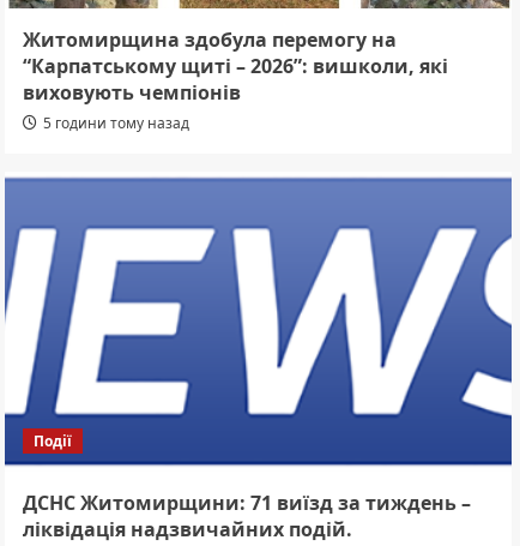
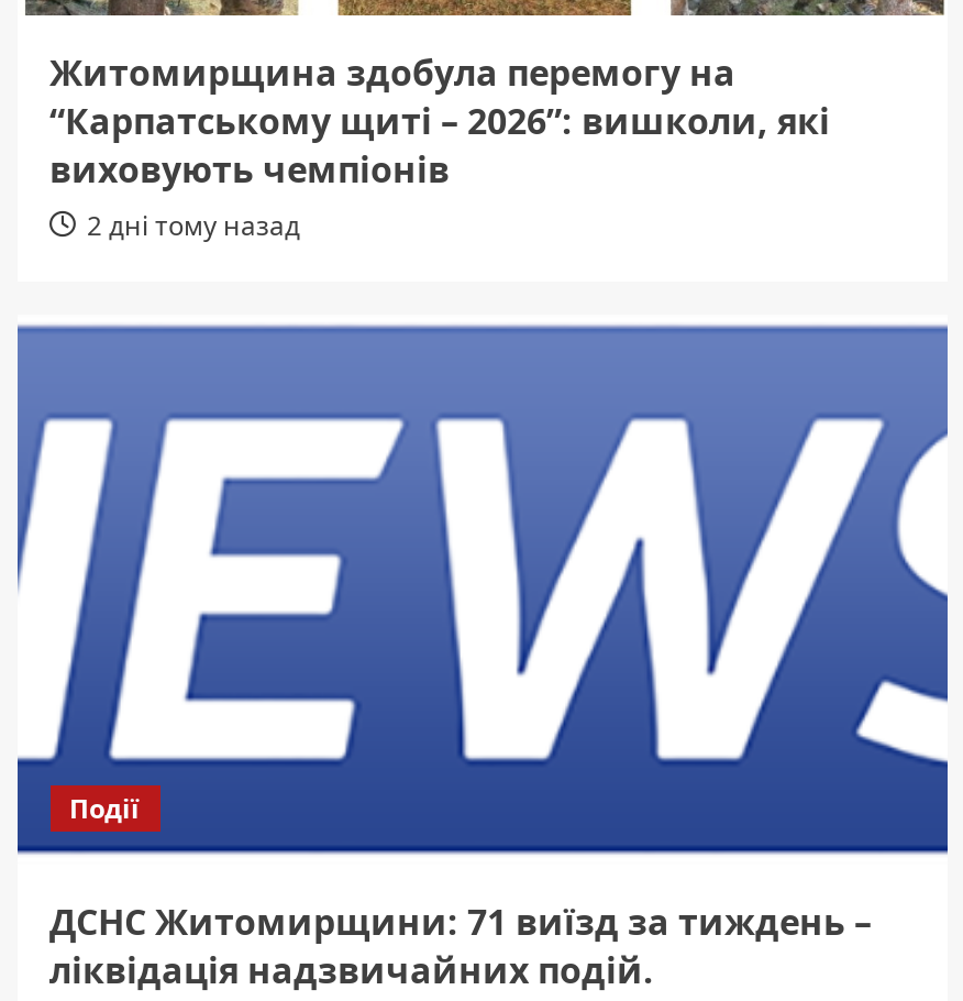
[43,113,189,133] 5 години тому назад -> [87,207,300,244] 2 дні тому назад

